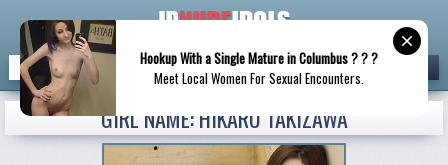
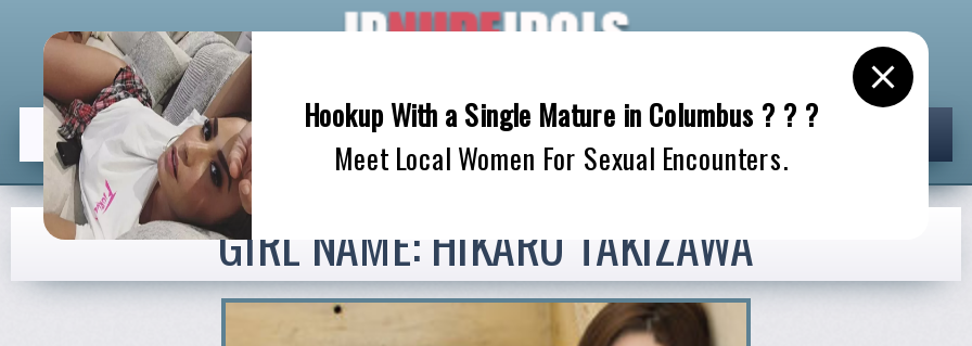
[19,19,117,117] [image] -> [41,31,254,242] [image]

